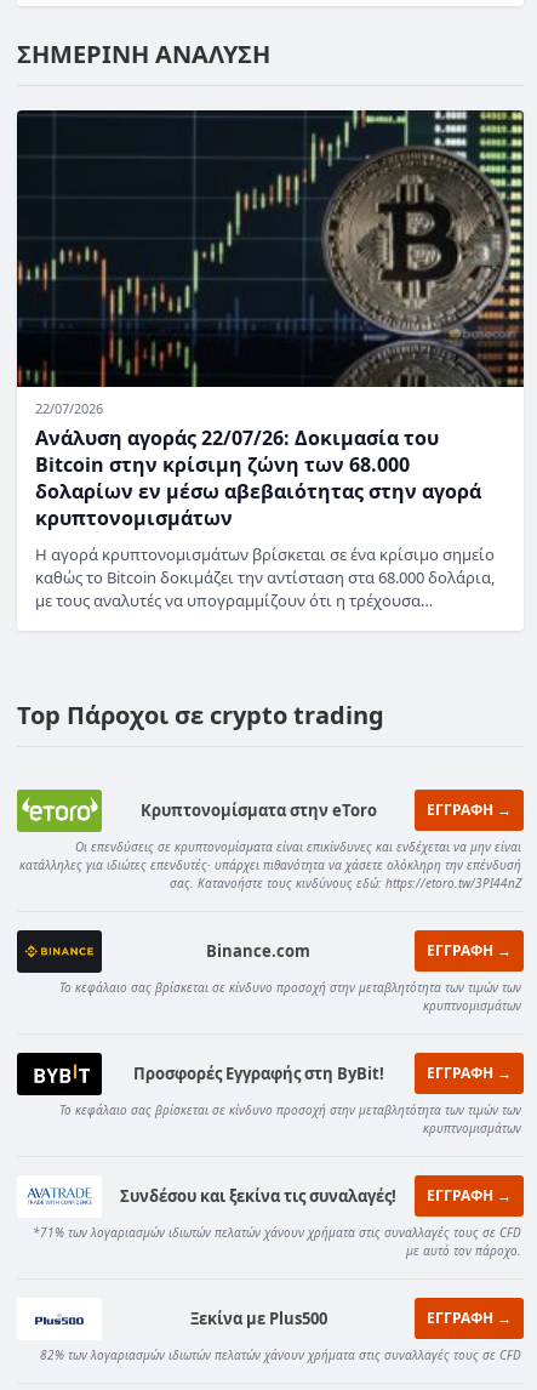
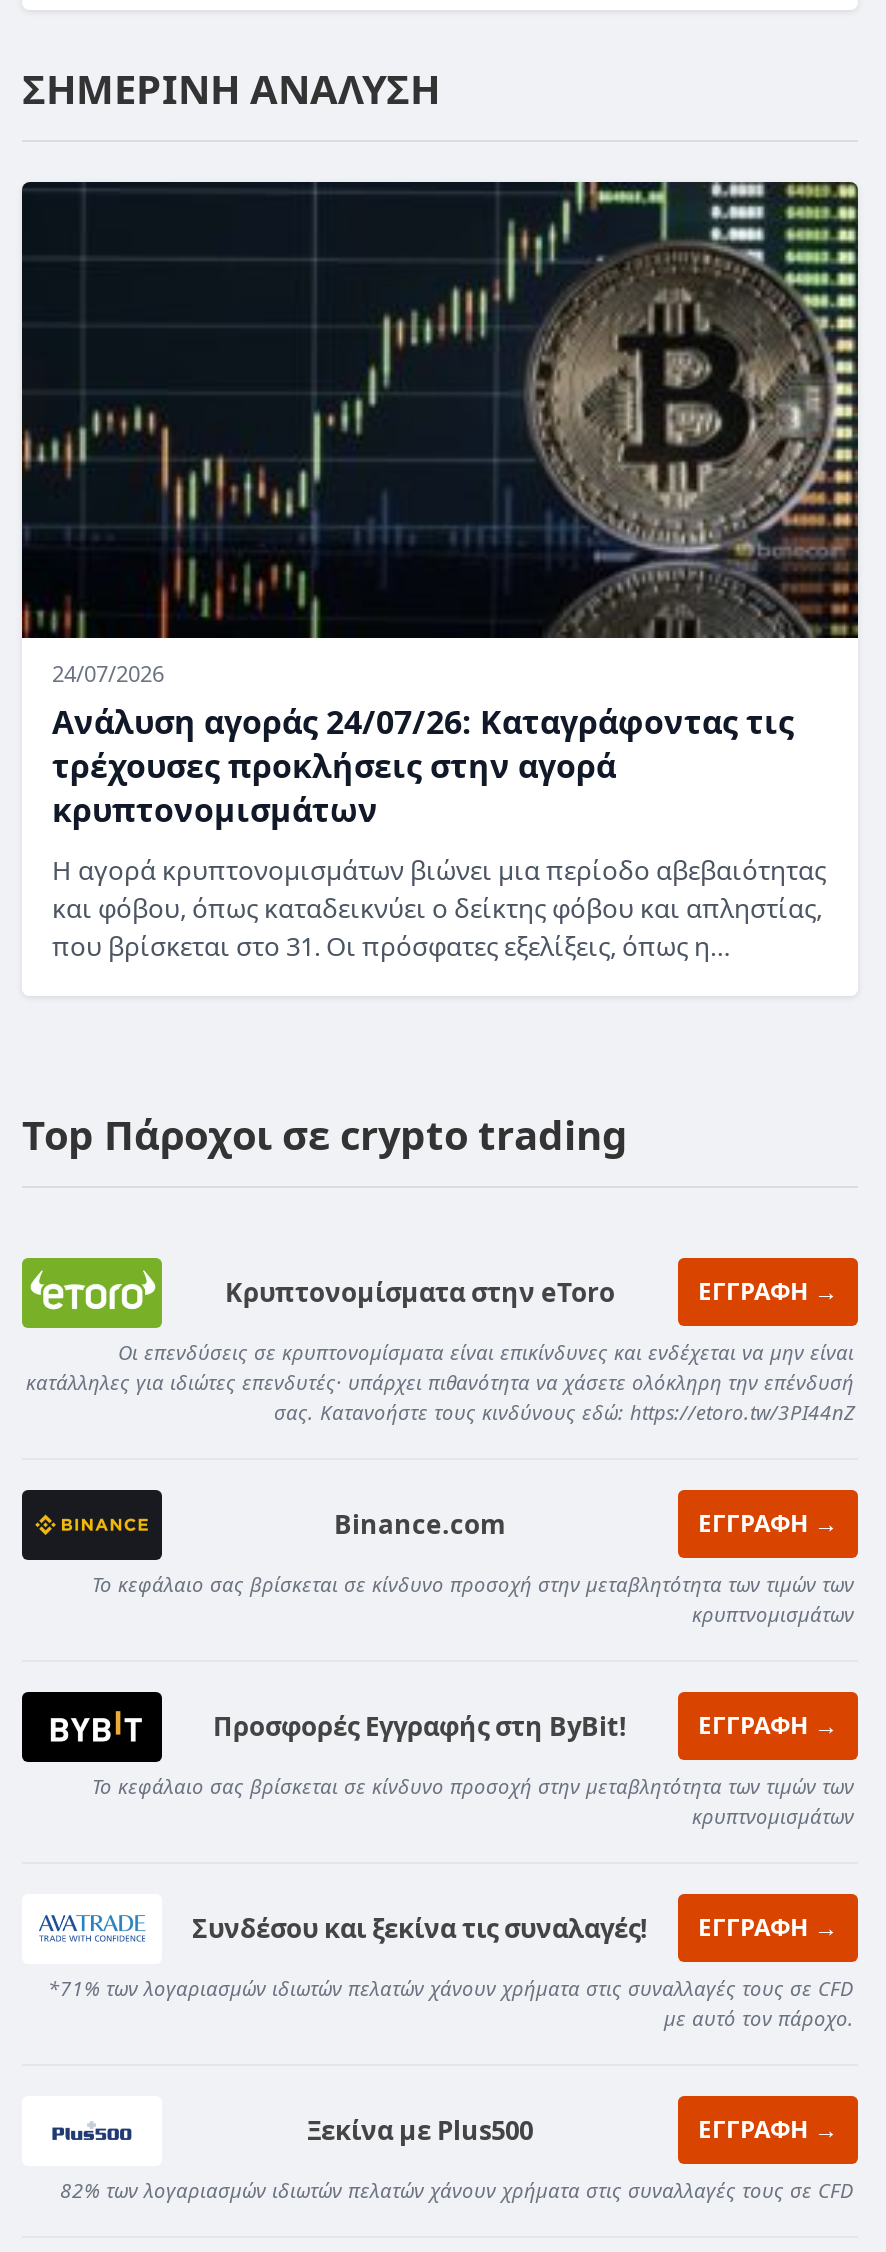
[35,399,481,504] 22/07/2026 | Ανάλυση αγοράς 22/07/26: Δοκιμασία του | Bitcoin στην κρίσιμη ζώνη των 68.000 | δολαρίων εν μέσω αβεβαιότητας στην αγορά -> [52,657,794,787] 24/07/2026 | Ανάλυση αγοράς 24/07/26: Καταγράφοντας τις | τρέχουσες προκλήσεις στην αγορά
[35,543,495,611] Η αγορά κρυπτονομισμάτων βρίσκεται σε ένα κρίσιμο σημείο | καθώς το Bitcoin δοκιμάζει την αντίσταση στα 68.000 δολάρια, | με τους αναλυτές να υπογραμμίζουν ότι η τρέχουσα… -> [52,851,826,963] Η αγορά κρυπτονομισμάτων βιώνει μια περίοδο αβεβαιότητας | και φόβου, όπως καταδεικνύει ο δείκτης φόβου και απληστίας, | που βρίσκεται στο 31. Οι πρόσφατες εξελίξεις, όπως η…

